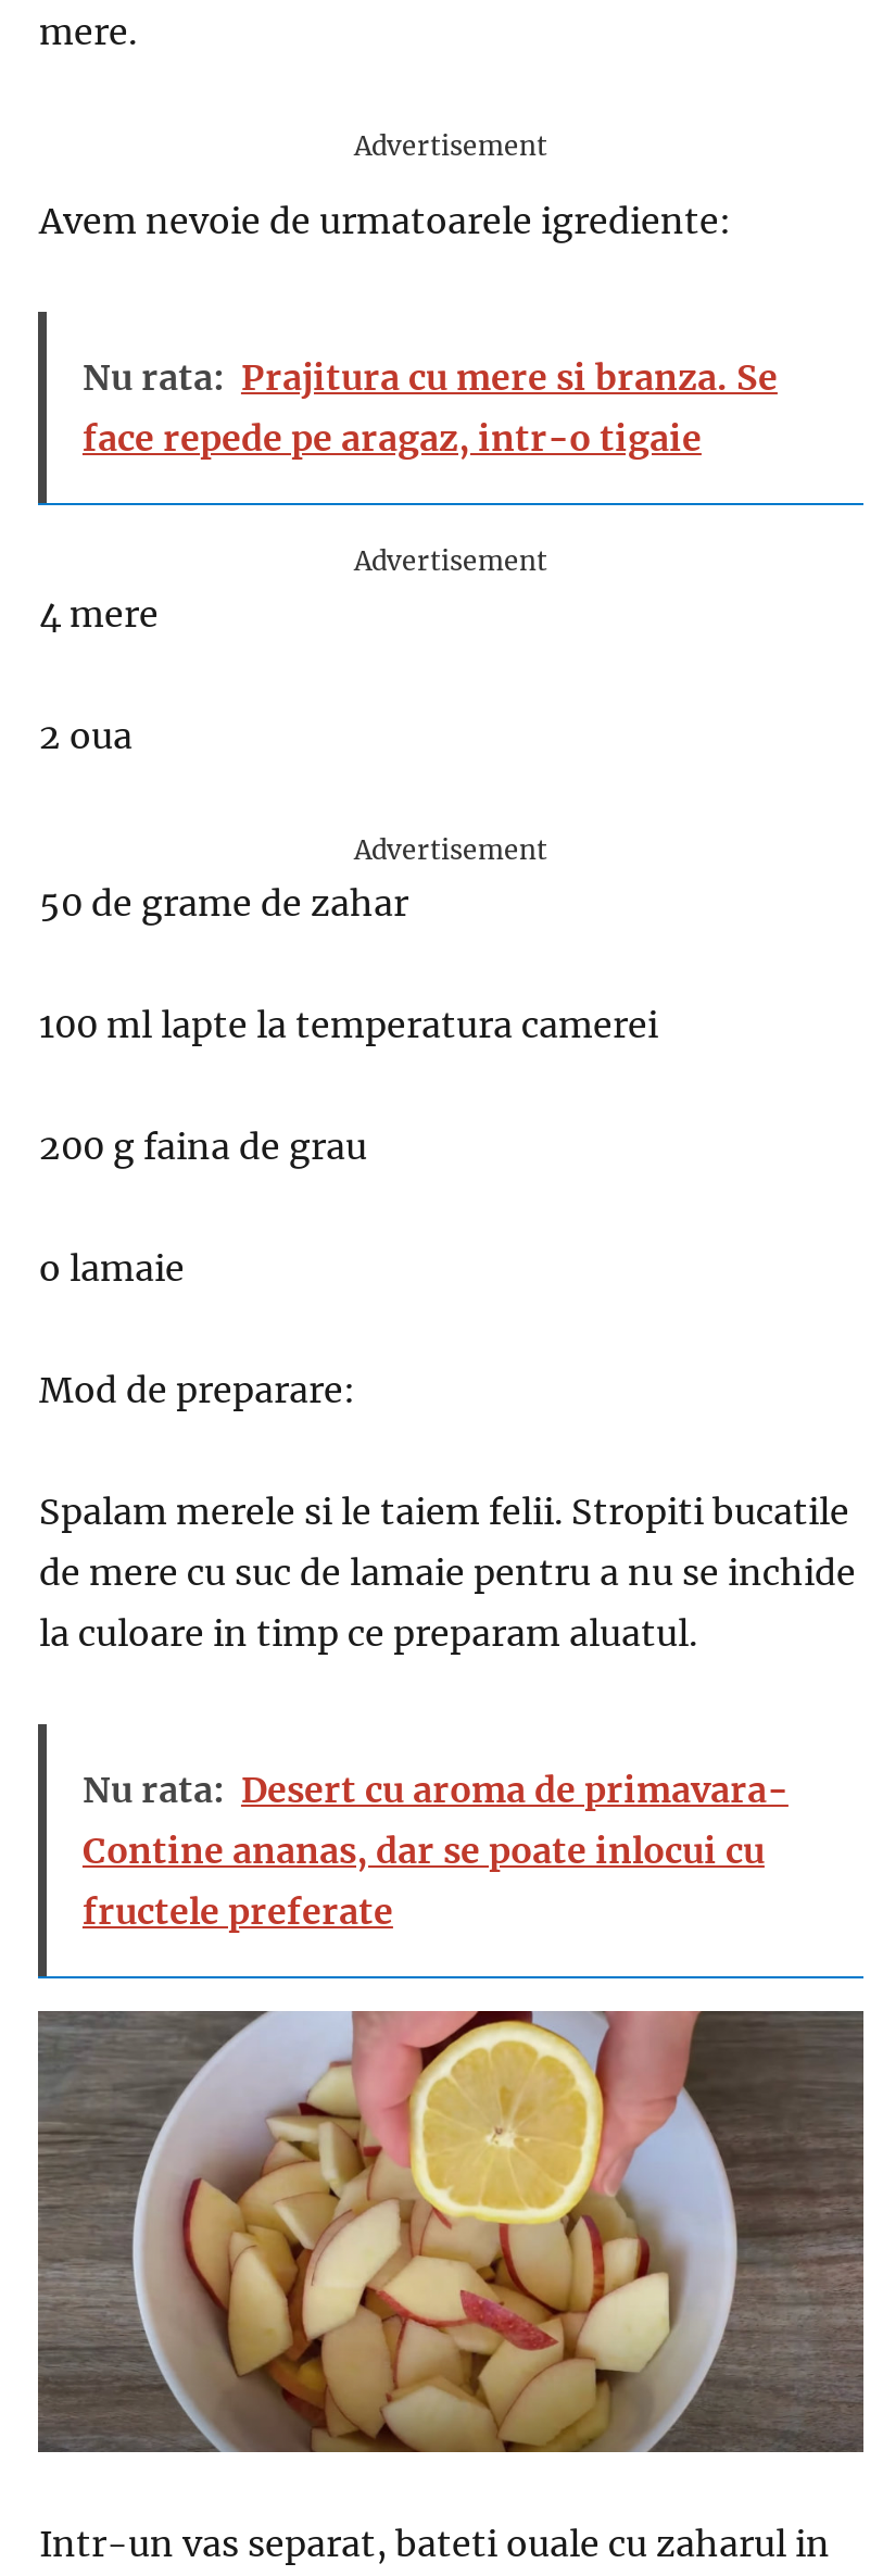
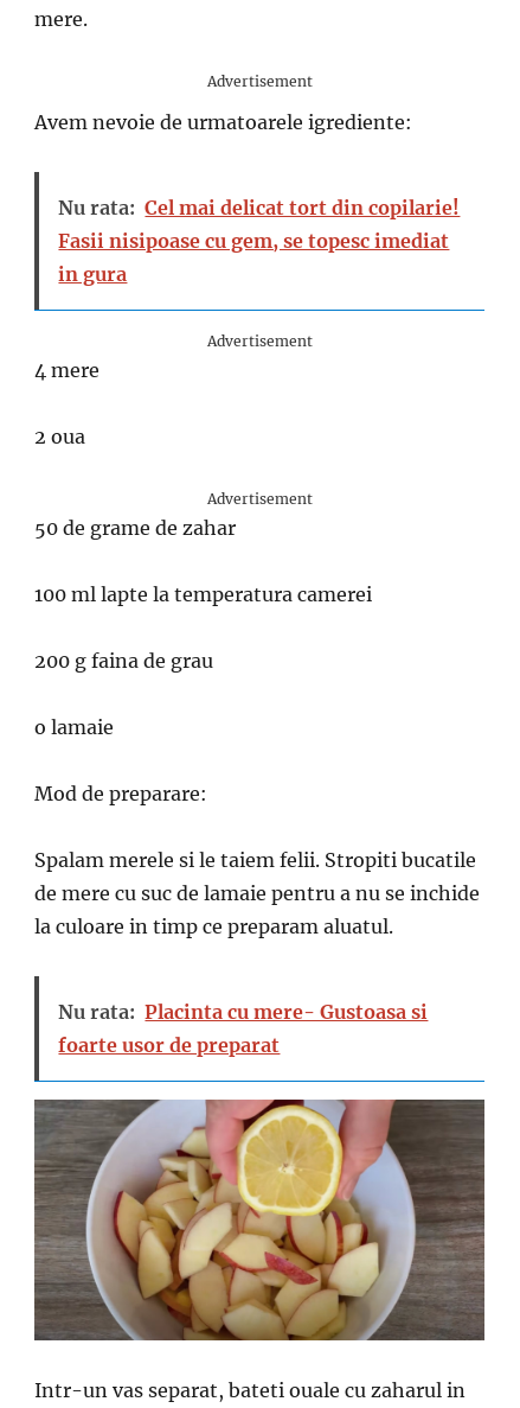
[83,356,778,461] Nu rata: Prajitura cu mere si branza. Se | face repede pe aragaz, intr-o tigaie -> [59,196,460,286] Nu rata: Cel mai delicat tort din copilarie! | Fasii nisipoase cu gem, se topesc imediat | in gura
moved [39,545,856,1656] -> [35,333,480,939]: Advertisement | 4 mere | 2 oua | ... | de mere cu suc de lamaie pentru a nu se inchide | la culoare in timp ce preparam aluatul.
[83,1769,789,1934] Nu rata: Desert cu aroma de primavara- | Contine ananas, dar se poate inlocui cu | fructele preferate -> [59,1001,428,1057] Nu rata: Placinta cu mere- Gustoasa si | foarte usor de preparat

